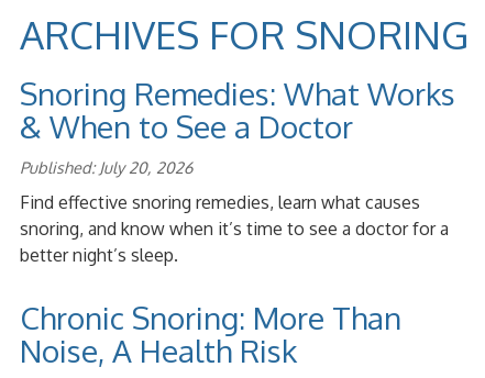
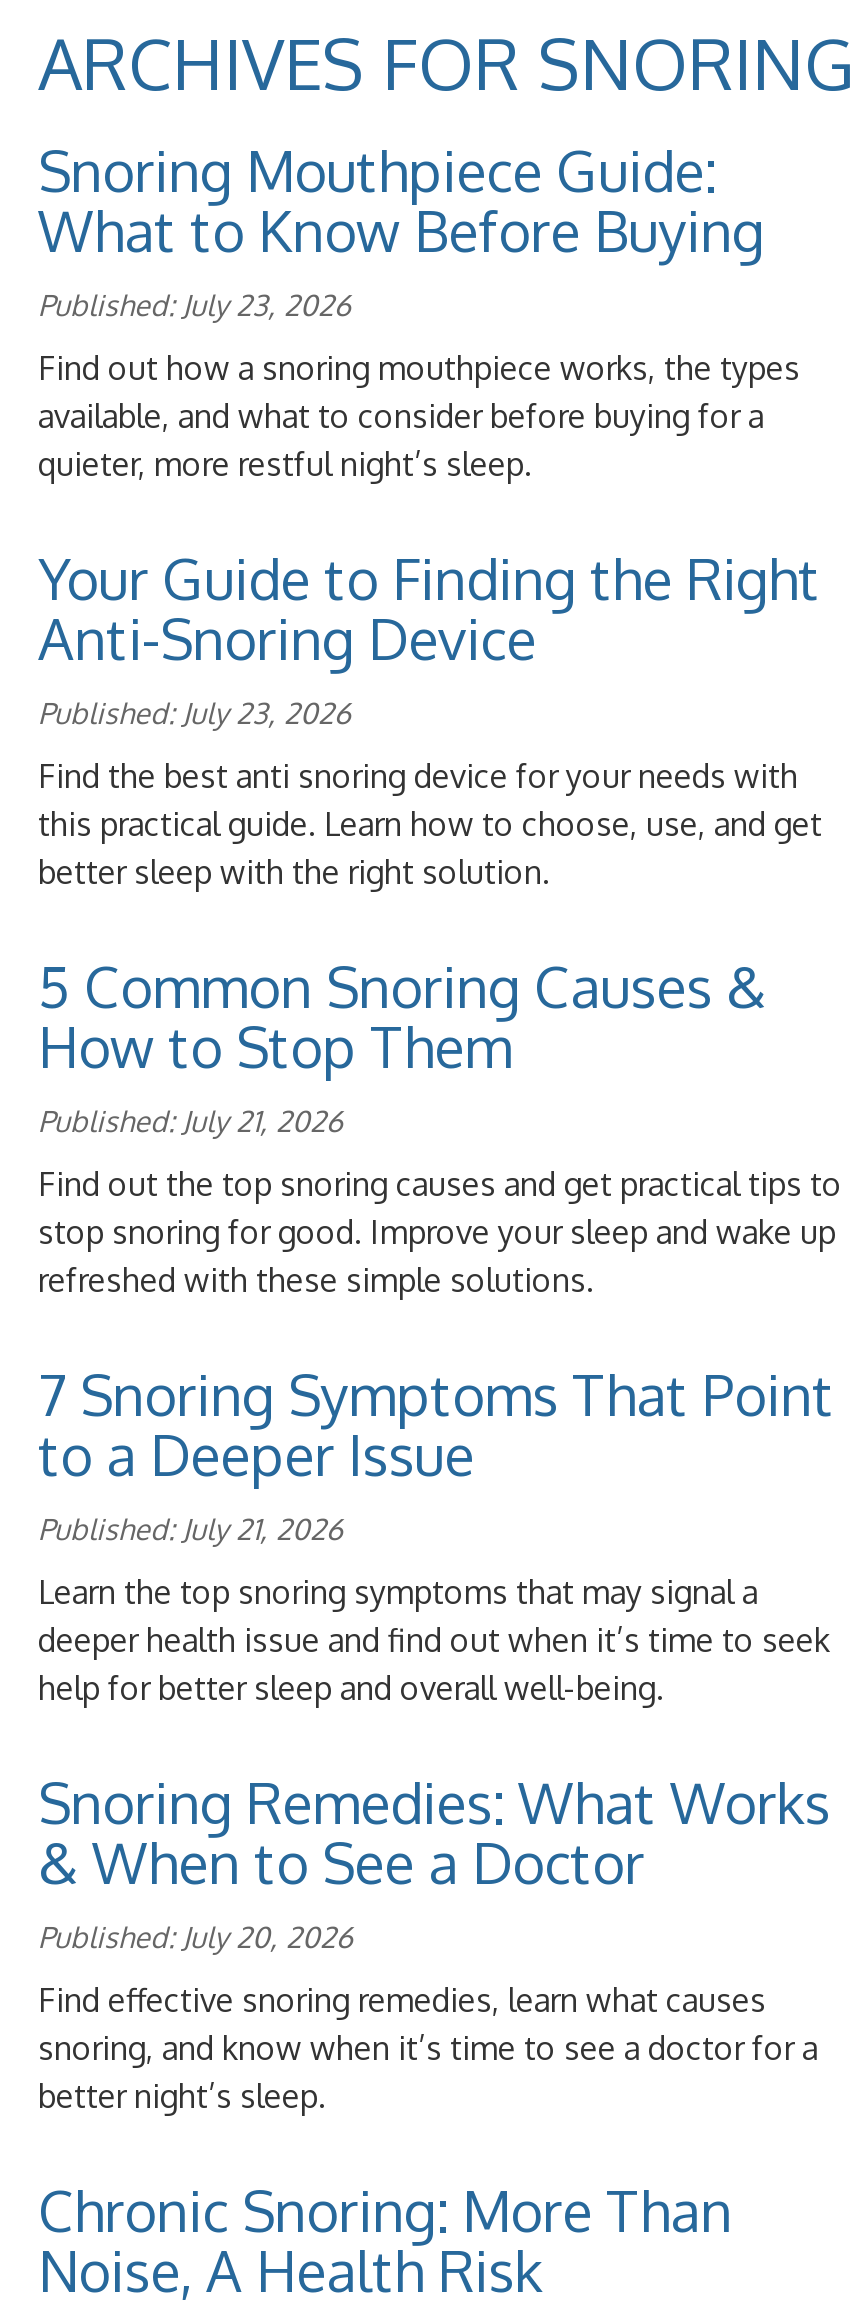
none -> [38,134,842,1708] Snoring Mouthpiece Guide: | What to Know Before Buying | Published: July 23, 2026 | Find out how a snoring mouthpiece works, the types | available, and what to consider before buying for a | quieter, more restful night’s sleep. | Your Guide to Finding the Right | Anti-Snoring Device | Published: July 23, 2026 | Find the best anti snoring device for your needs with | this practical guide. Learn how to choose, use, and get | better sleep with the right solution. | 5 Common Snoring Causes & | How to Stop Them | Published: July 21, 2026 | Find out the top snoring causes and get practical tips to | stop snoring for good. Improve your sleep and wake up | refreshed with these simple solutions. | 7 Snoring Symptoms That Point | to a Deeper Issue | Published: July 21, 2026 | Learn the top snoring symptoms that may signal a | deeper health issue and find out when it’s time to seek | help for better sleep and overall well-being.

